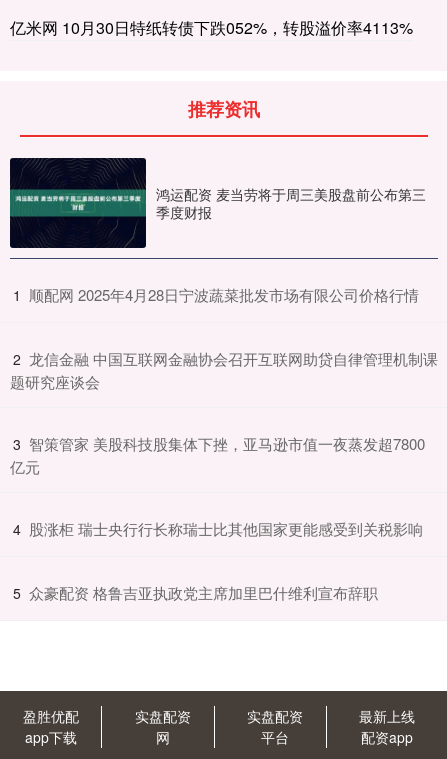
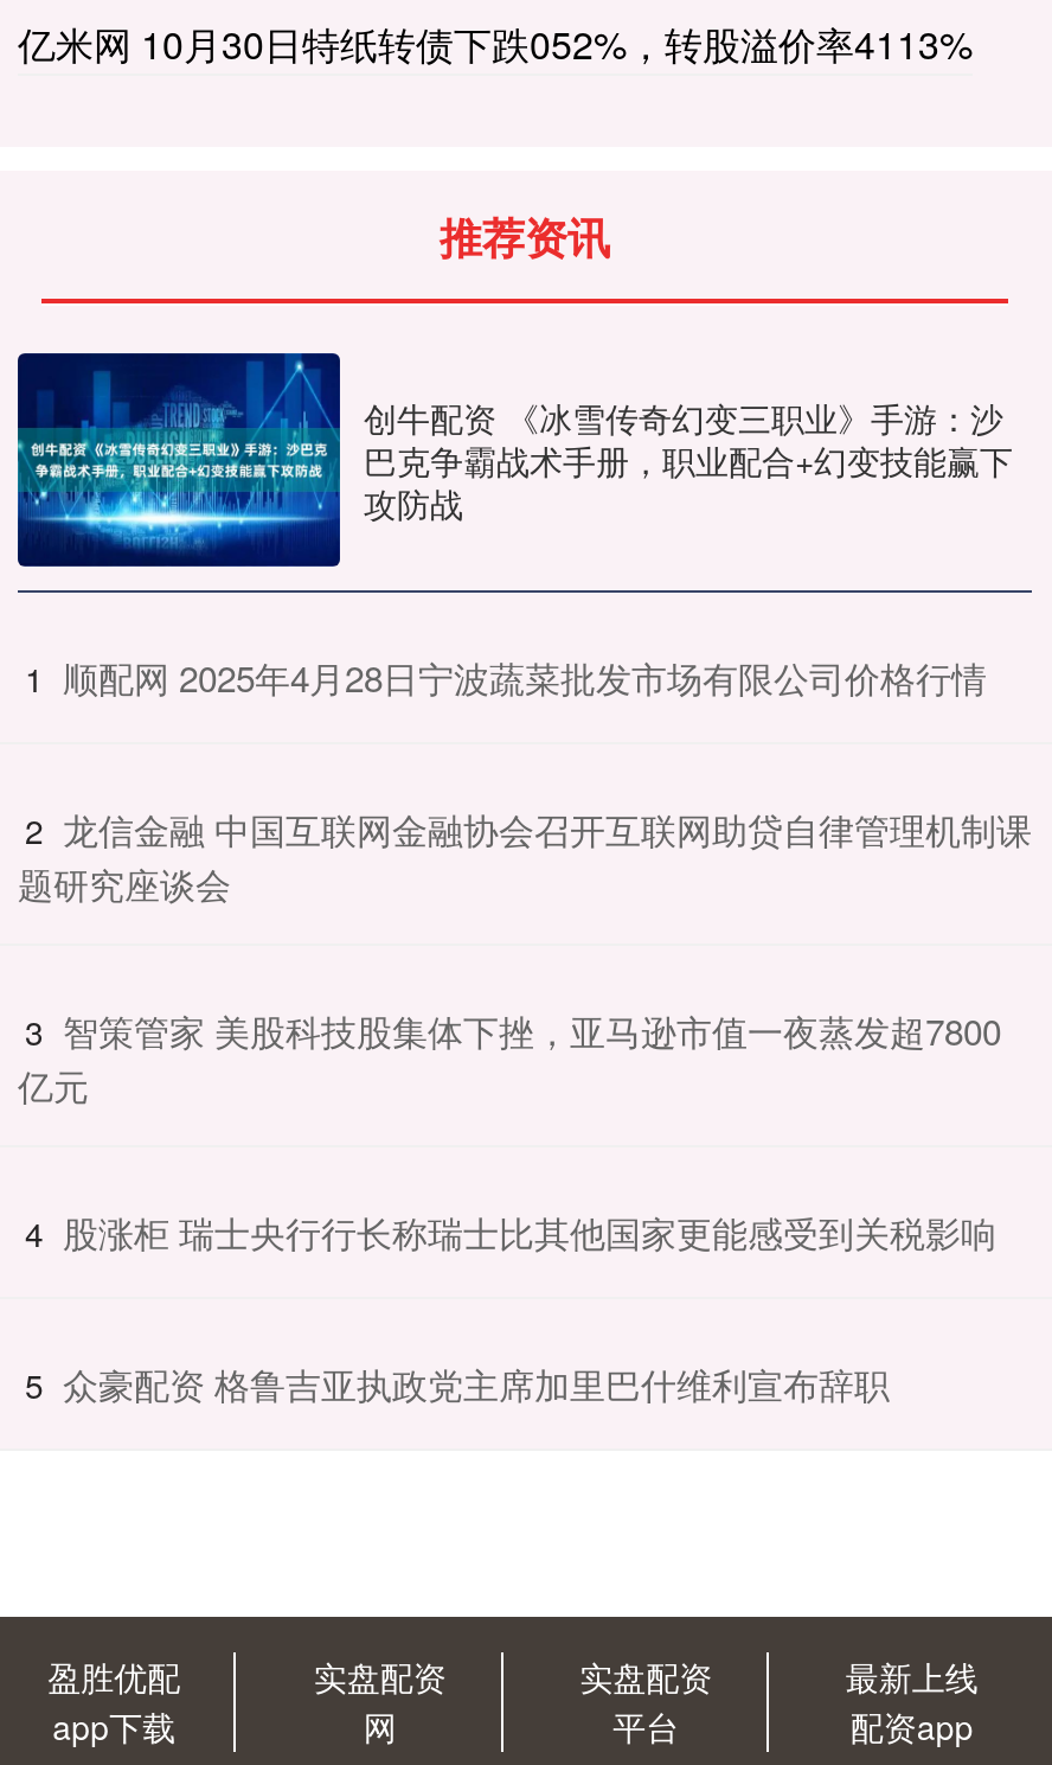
[9,157,426,248] [image] | 鸿运配资 麦当劳将于周三美股盘前公布第三 | 季度财报 -> [15,351,1013,567] [image] | 创牛配资 《冰雪传奇幻变三职业》手游：沙 | 巴克争霸战术手册，职业配合+幻变技能赢下 | 攻防战

